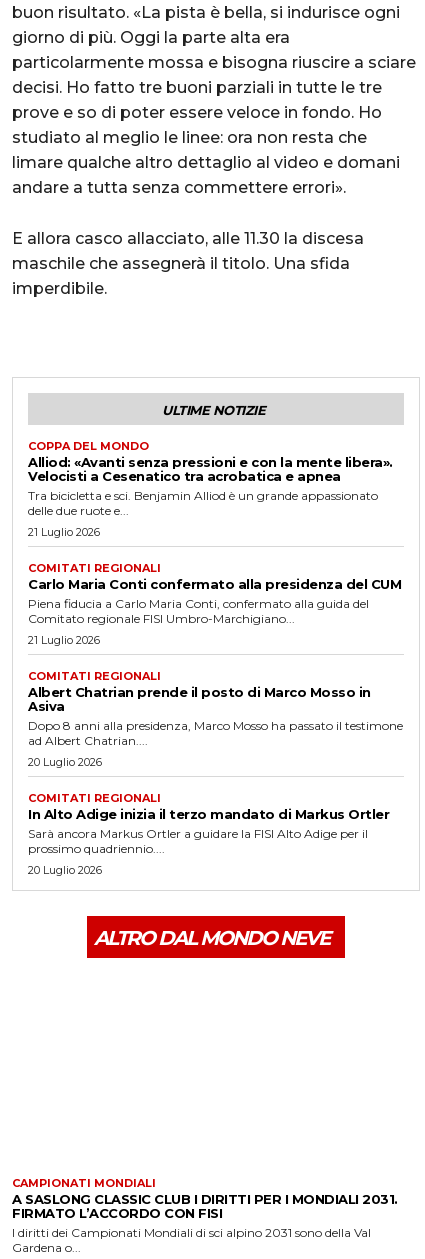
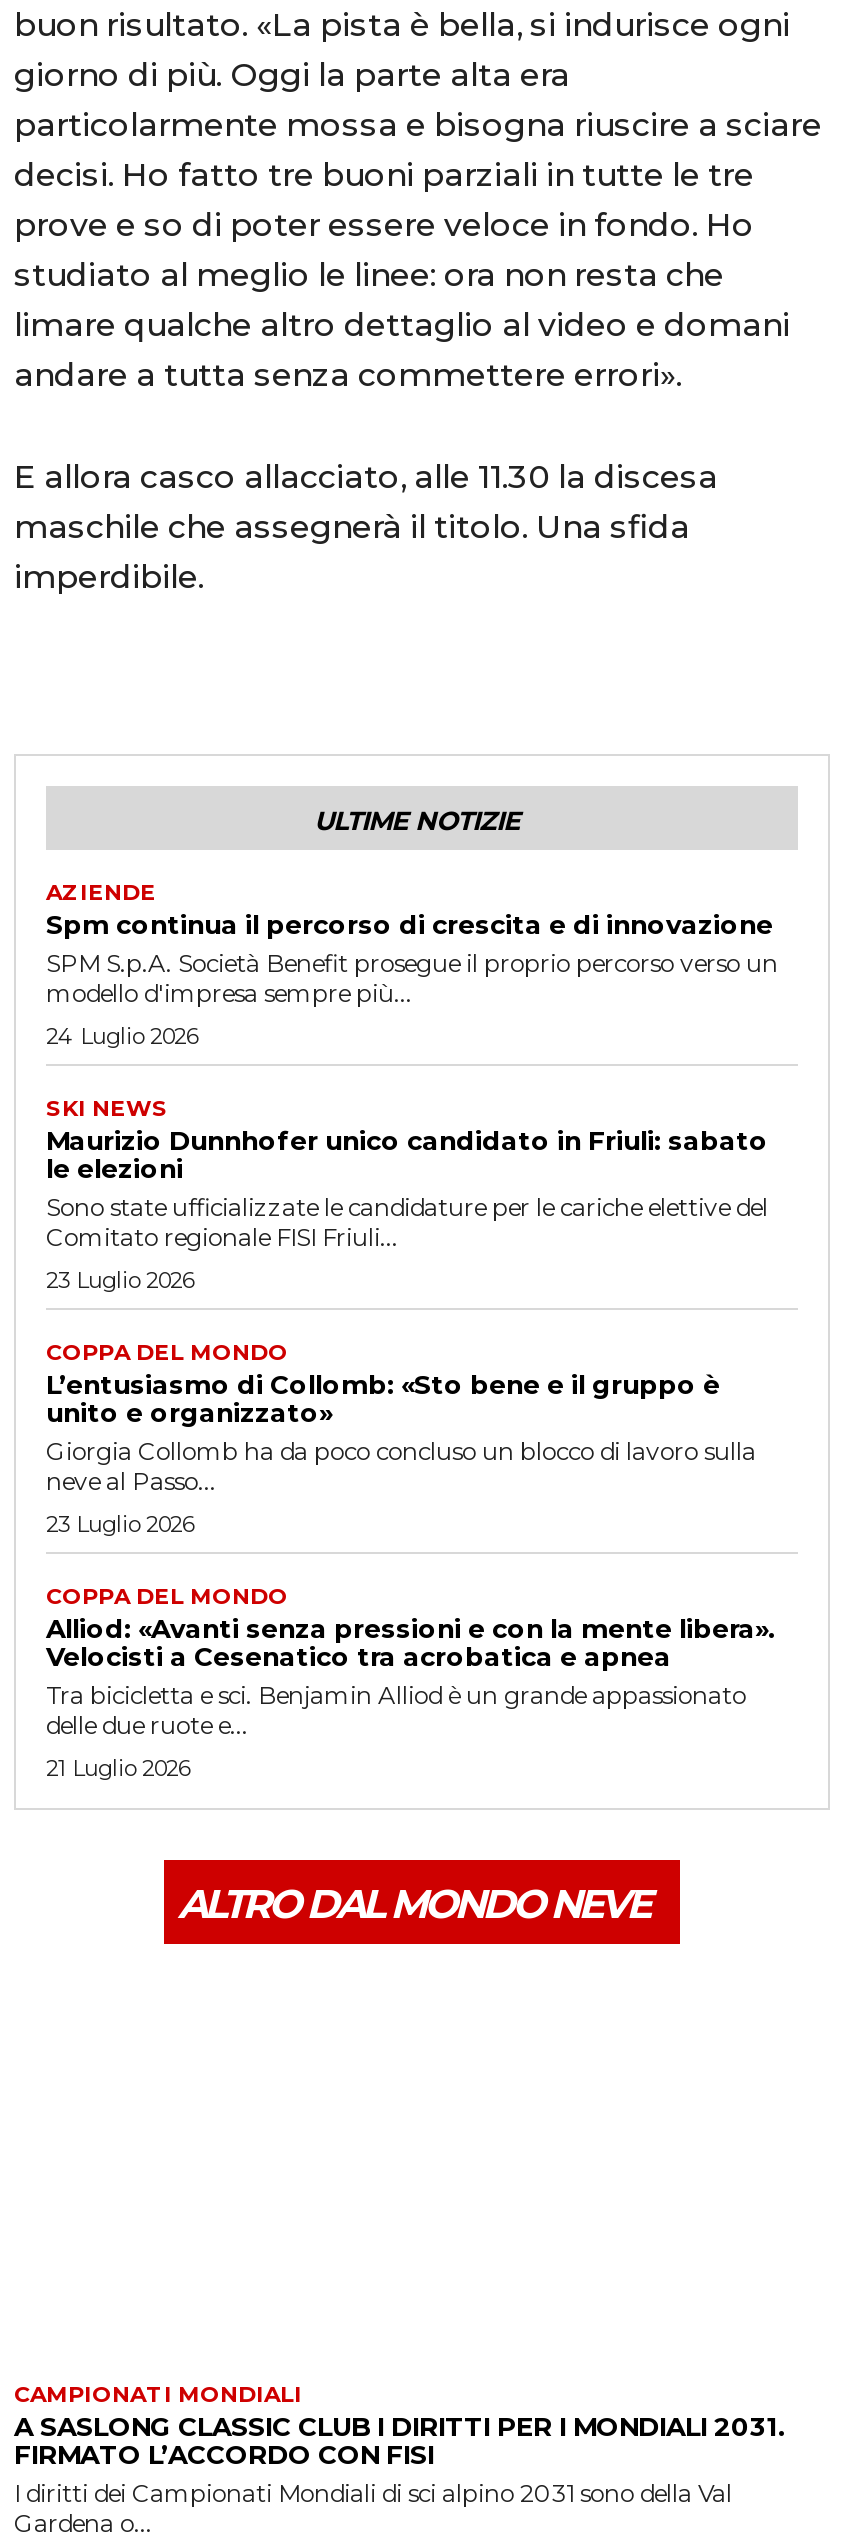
none -> [46,878,778,1538] AZIENDE | Spm continua il percorso di crescita e di innovazione | SPM S.p.A. Società Benefit prosegue il proprio percorso verso un | modello d'impresa sempre più... | 24 Luglio 2026 | SKI NEWS | Maurizio Dunnhofer unico candidato in Friuli: sabato | le elezioni | Sono state ufficializzate le candidature per le cariche elettive del | Comitato regionale FISI Friuli... | 23 Luglio 2026 | COPPA DEL MONDO | L’entusiasmo di Collomb: «Sto bene e il gruppo è | unito e organizzato» | Giorgia Collomb ha da poco concluso un blocco di lavoro sulla | neve al Passo... | 23 Luglio 2026
moved [28,439,392,539] -> [46,1582,775,1782]: COPPA DEL MONDO | Alliod: «Avanti senza pressioni e con la mente libera». | Velocisti a Cesenatico tra acrobatica e apnea | Tra bicicletta e sci. Benjamin Alliod è un grande appassionato | delle due ruote e... | 21 Luglio 2026
[28,561,403,877] COMITATI REGIONALI | Carlo Maria Conti confermato alla presidenza del CUM | Piena fiducia a Carlo Maria Conti, confermato alla guida del | Comitato regionale FISI Umbro-Marchigiano... | 21 Luglio 2026 | COMITATI REGIONALI | Albert Chatrian prende il posto di Marco Mosso in | Asiva | Dopo 8 anni alla presidenza, Marco Mosso ha passato il testimone | ad Albert Chatrian.... | 20 Luglio 2026 | COMITATI REGIONALI | In Alto Adige inizia il terzo mandato di Markus Ortler | Sarà ancora Markus Ortler a guidare la FISI Alto Adige per il | prossimo quadriennio.... | 20 Luglio 2026 -> none

